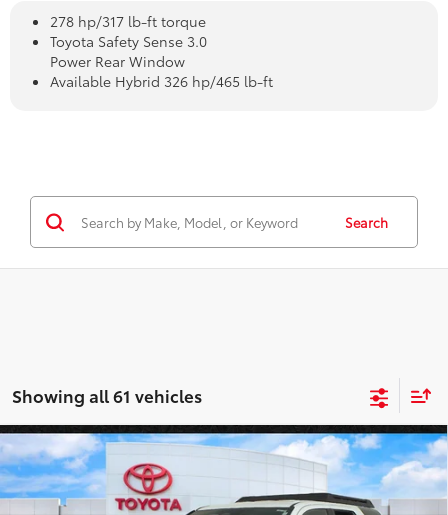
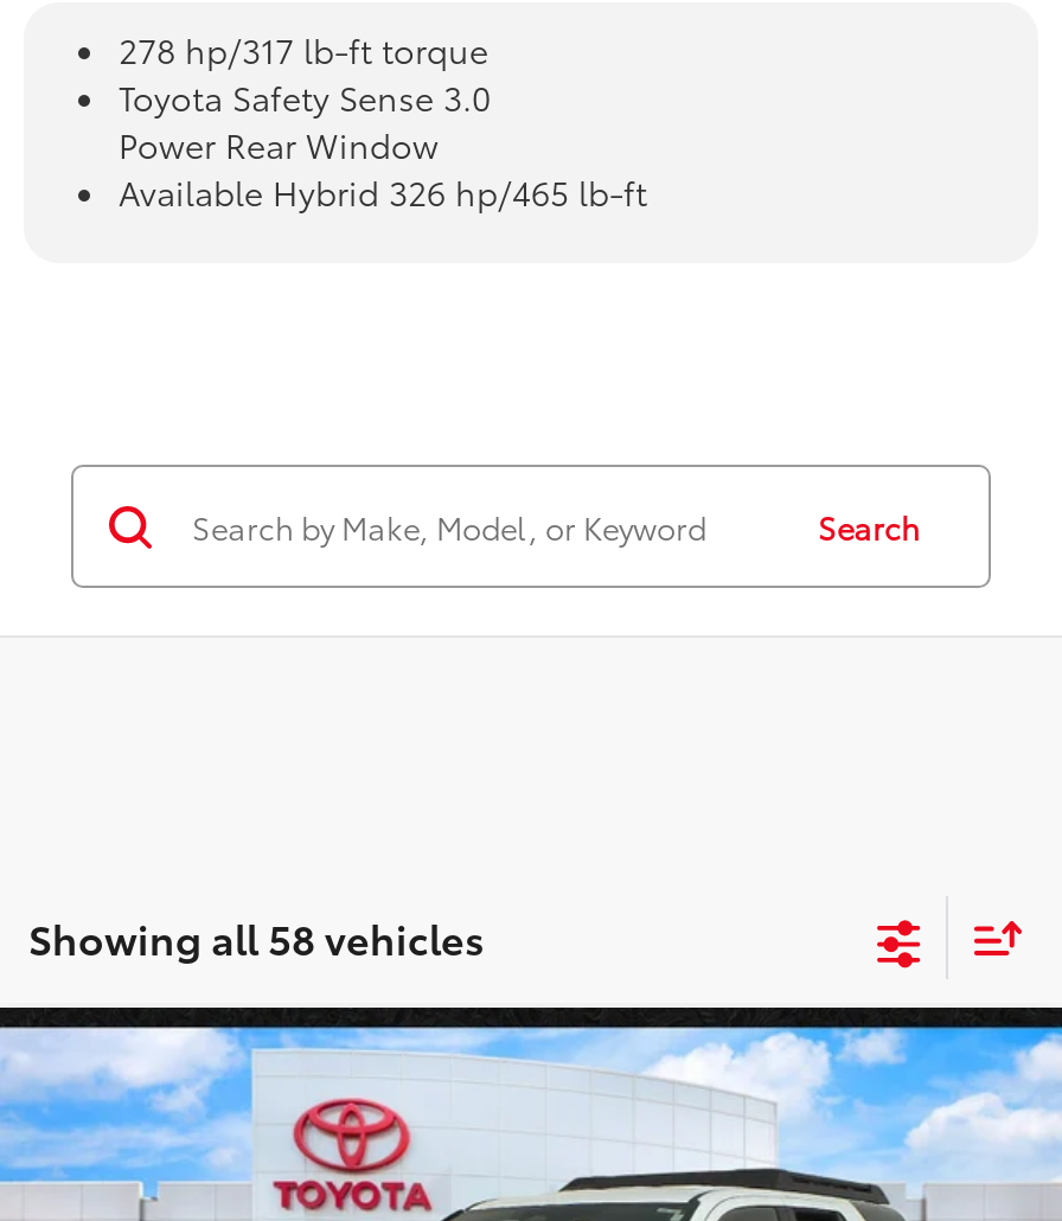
[12,383,202,407] Showing all 61 vehicles -> [28,908,484,964] Showing all 58 vehicles

